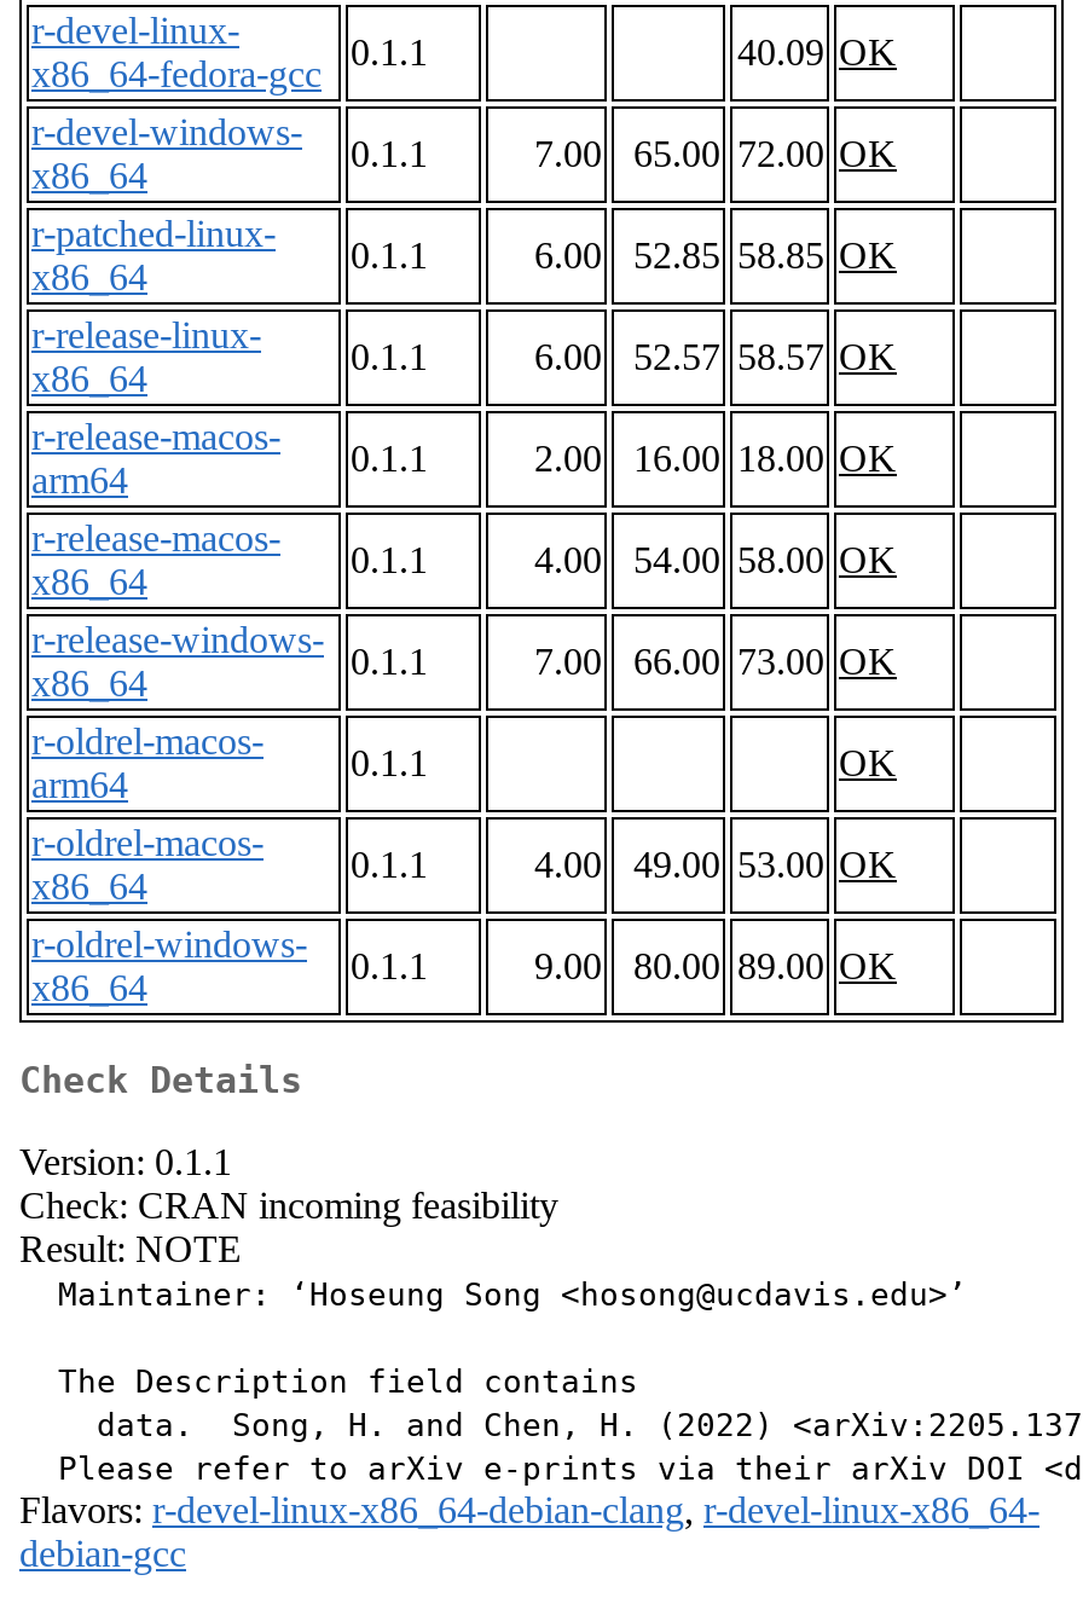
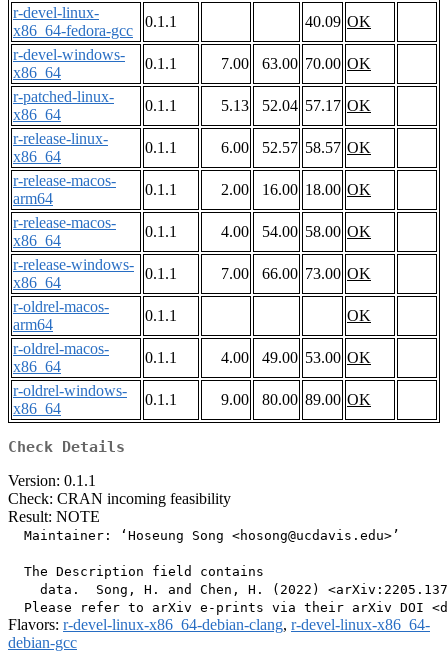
[534,134,897,175] 7.00 65.00 72.00 OK -> [221,55,371,72] 7.00 63.00 70.00 OK
[534,235,602,276] 6.00 -> [221,97,249,114] 5.13
[633,235,897,276] 52.85 58.85 OK -> [262,97,371,114] 52.04 57.17 OK

